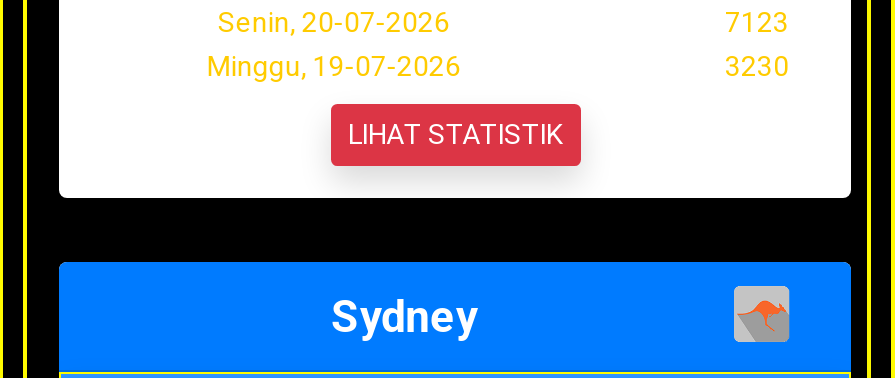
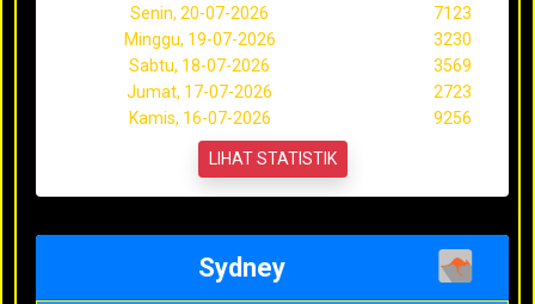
none -> [127,56,472,128] Sabtu, 18-07-2026 | 3569 | Jumat, 17-07-2026 | 2723 | Kamis, 16-07-2026 | 9256

